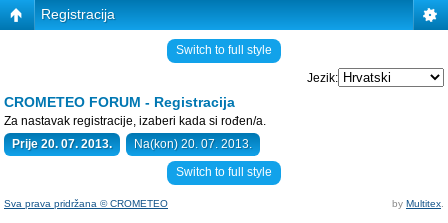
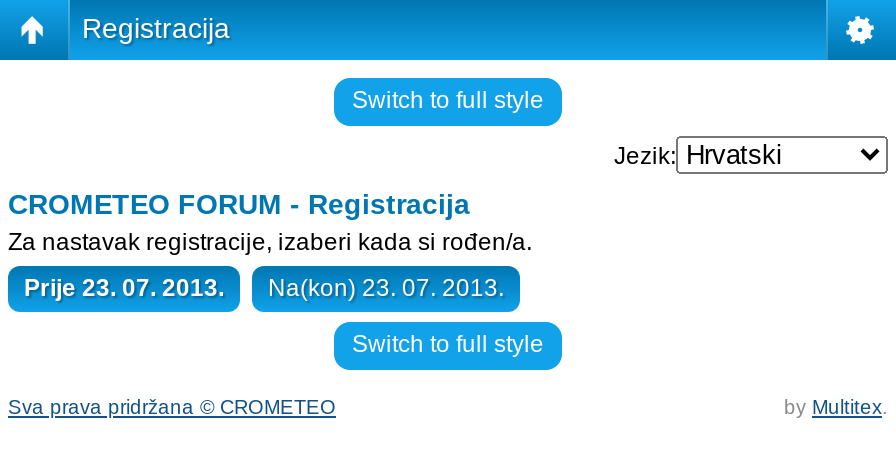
[12,137,112,151] Prije 20. 07. 2013. -> [24,274,224,302] Prije 23. 07. 2013.
[134,137,252,151] Na(kon) 20. 07. 2013. -> [268,274,504,302] Na(kon) 23. 07. 2013.

